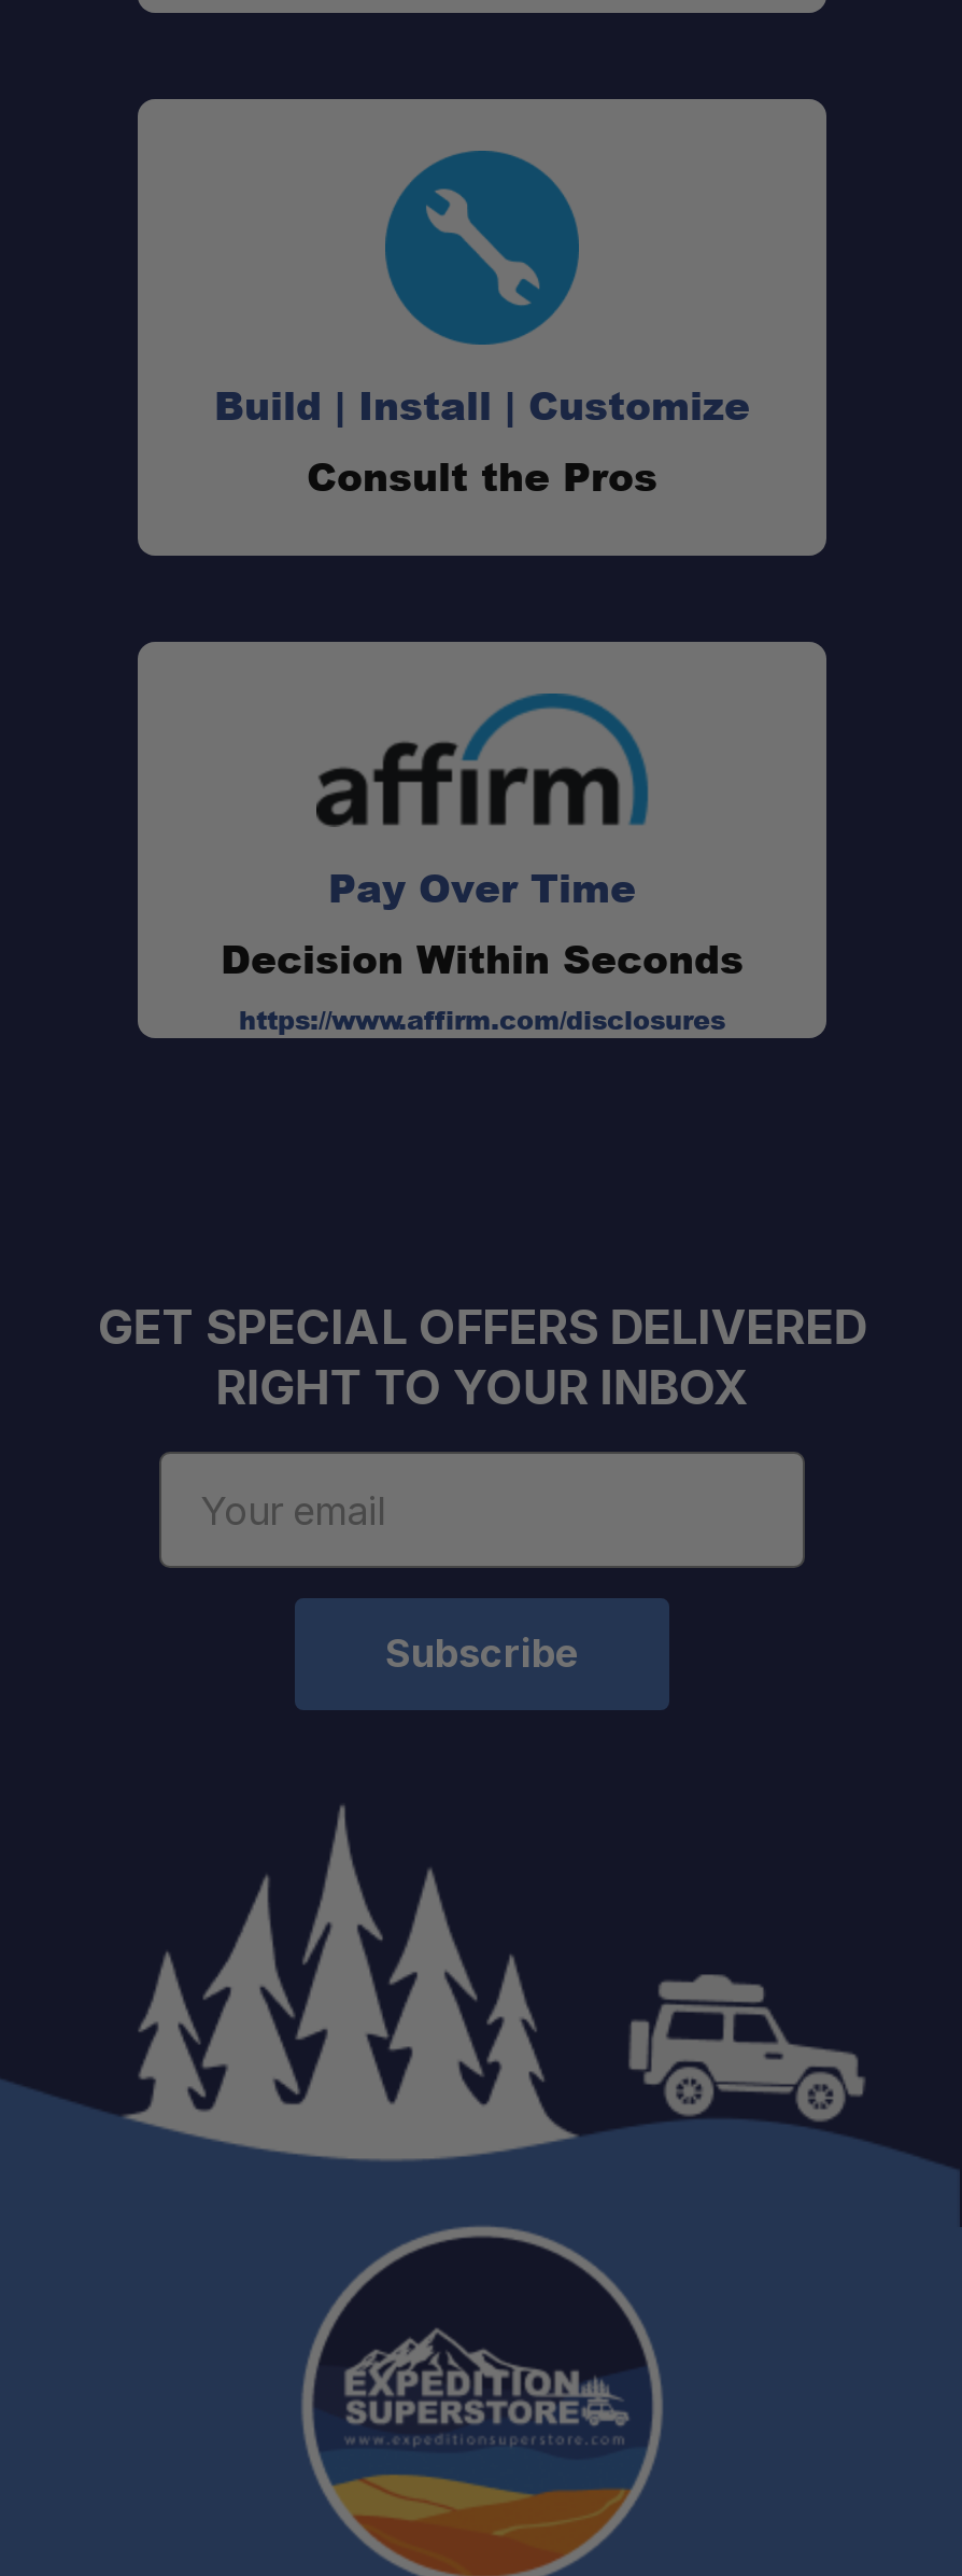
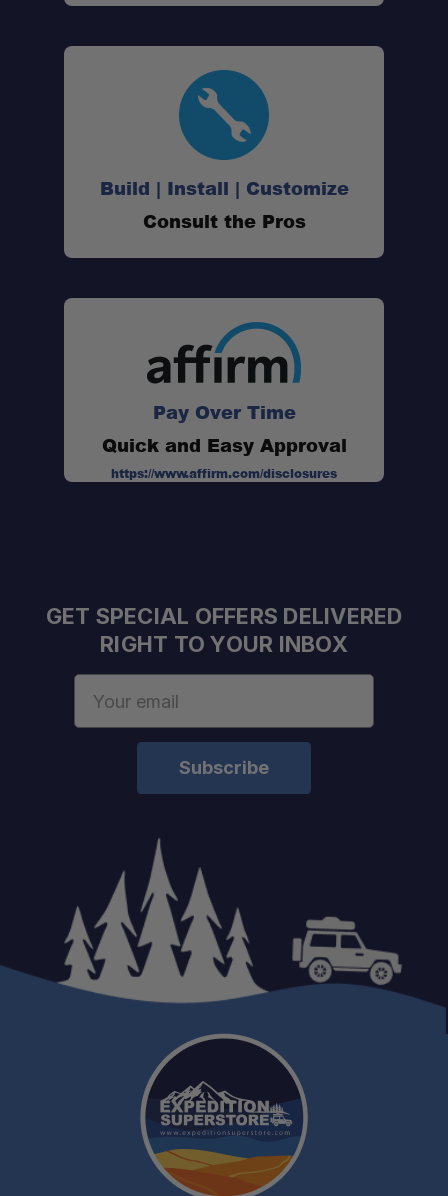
[221,930,744,986] Decision Within Seconds -> [101,432,346,458] Quick and Easy Approval

